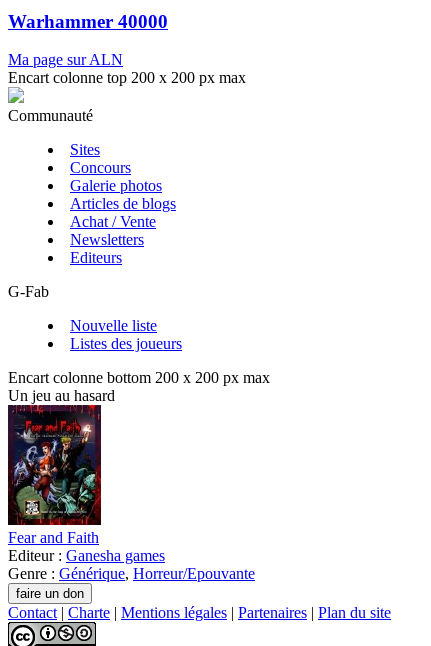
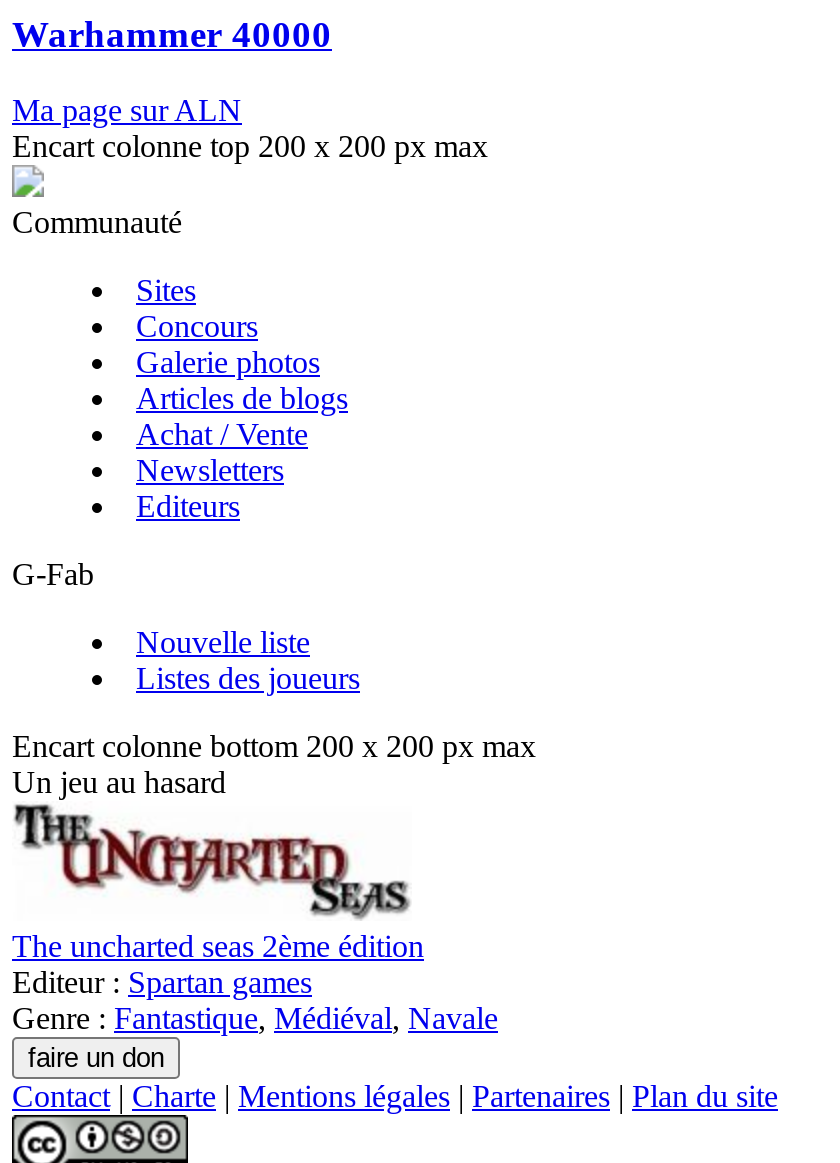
[7,407,102,462] [image] -> [12,805,412,915] [image]
[8,529,255,582] Fear and Faith | Editeur : Ganesha games | Genre : Générique, Horreur/Epouvante -> [12,930,498,1036] The uncharted seas 2ème édition | Editeur : Spartan games | Genre : Fantastique, Médiéval, Navale

